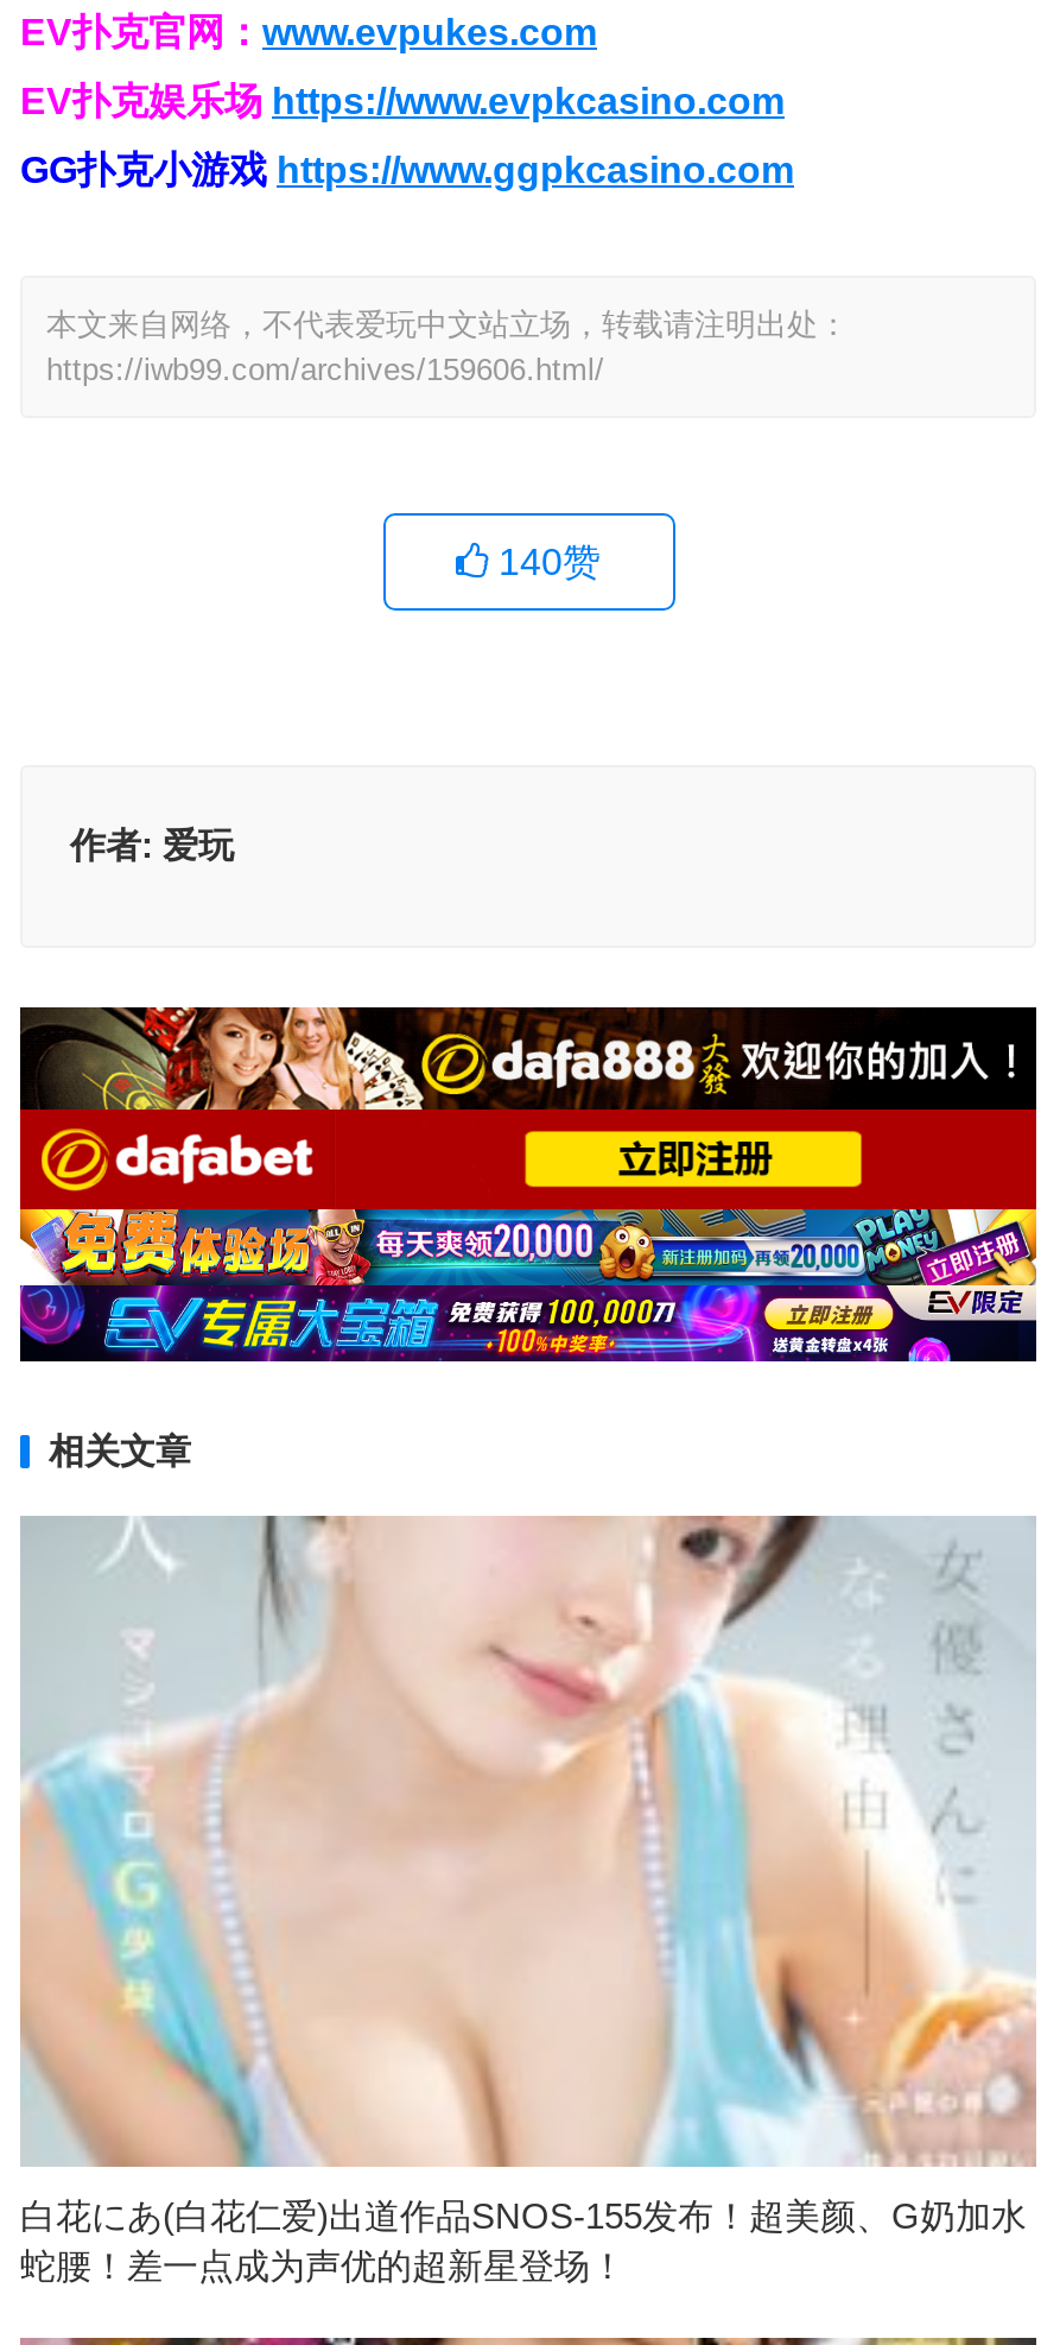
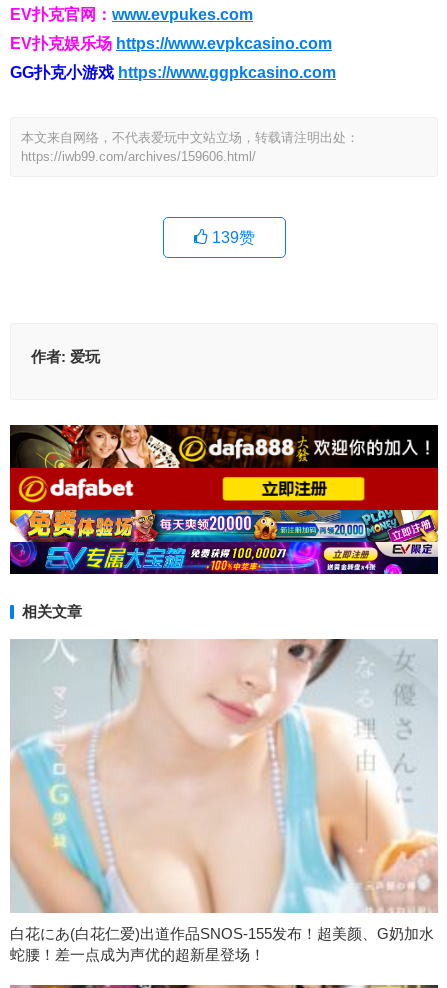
[489,541,601,582] 140赞 -> [207,229,254,246] 139赞

